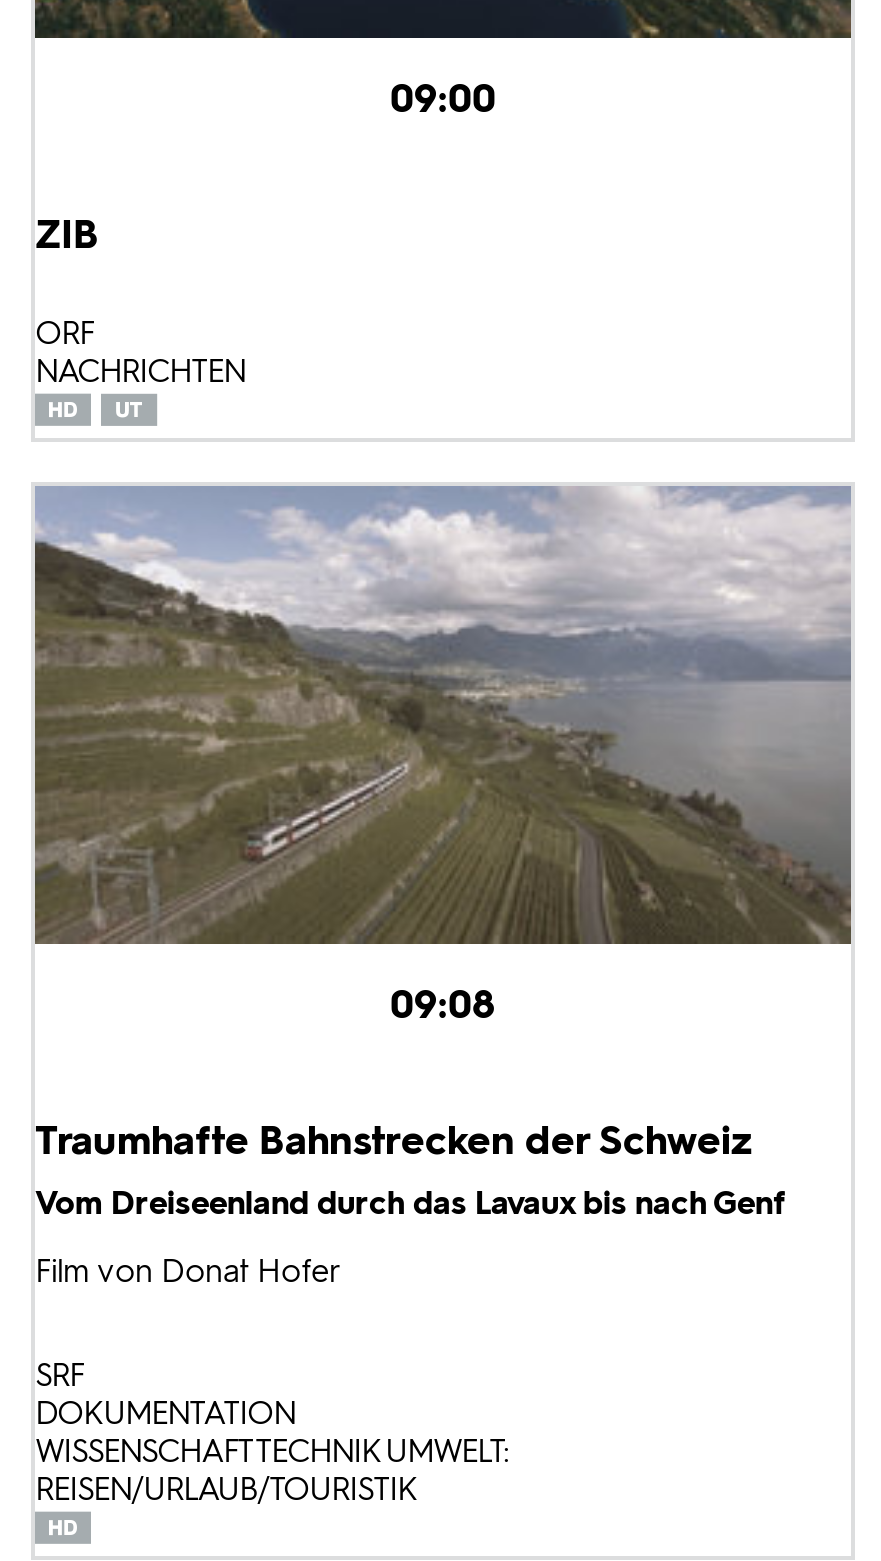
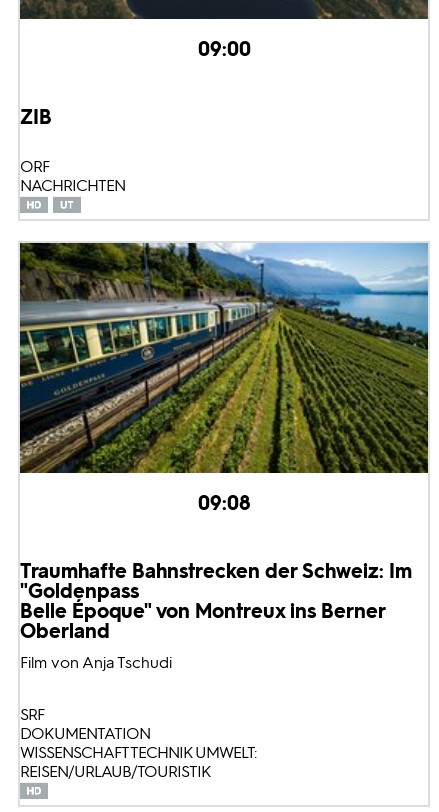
[33,484,853,946] [image] -> [19,242,429,474] [image]
[35,1117,785,1291] Traumhafte Bahnstrecken der Schweiz | Vom Dreiseenland durch das Lavaux bis nach Genf | Film von Donat Hofer -> [20,559,412,672] Traumhafte Bahnstrecken der Schweiz: Im | "Goldenpass | Belle Époque" von Montreux ins Berner | Oberland | Film von Anja Tschudi

